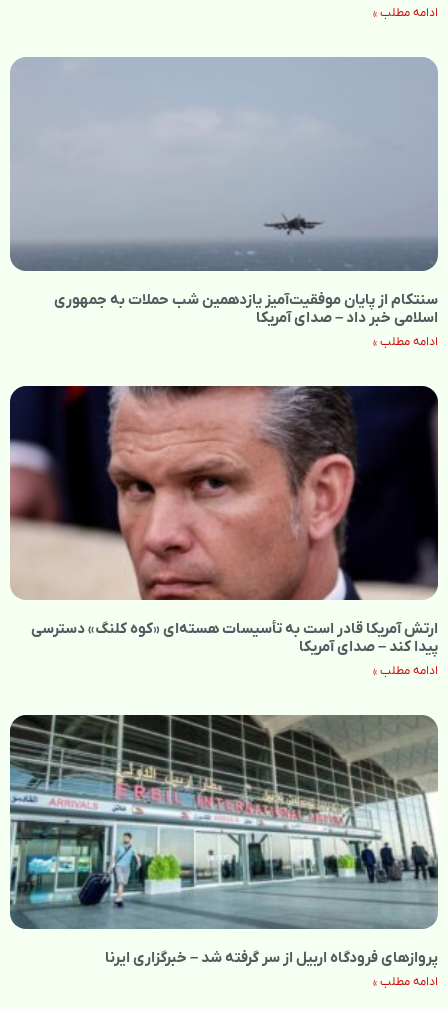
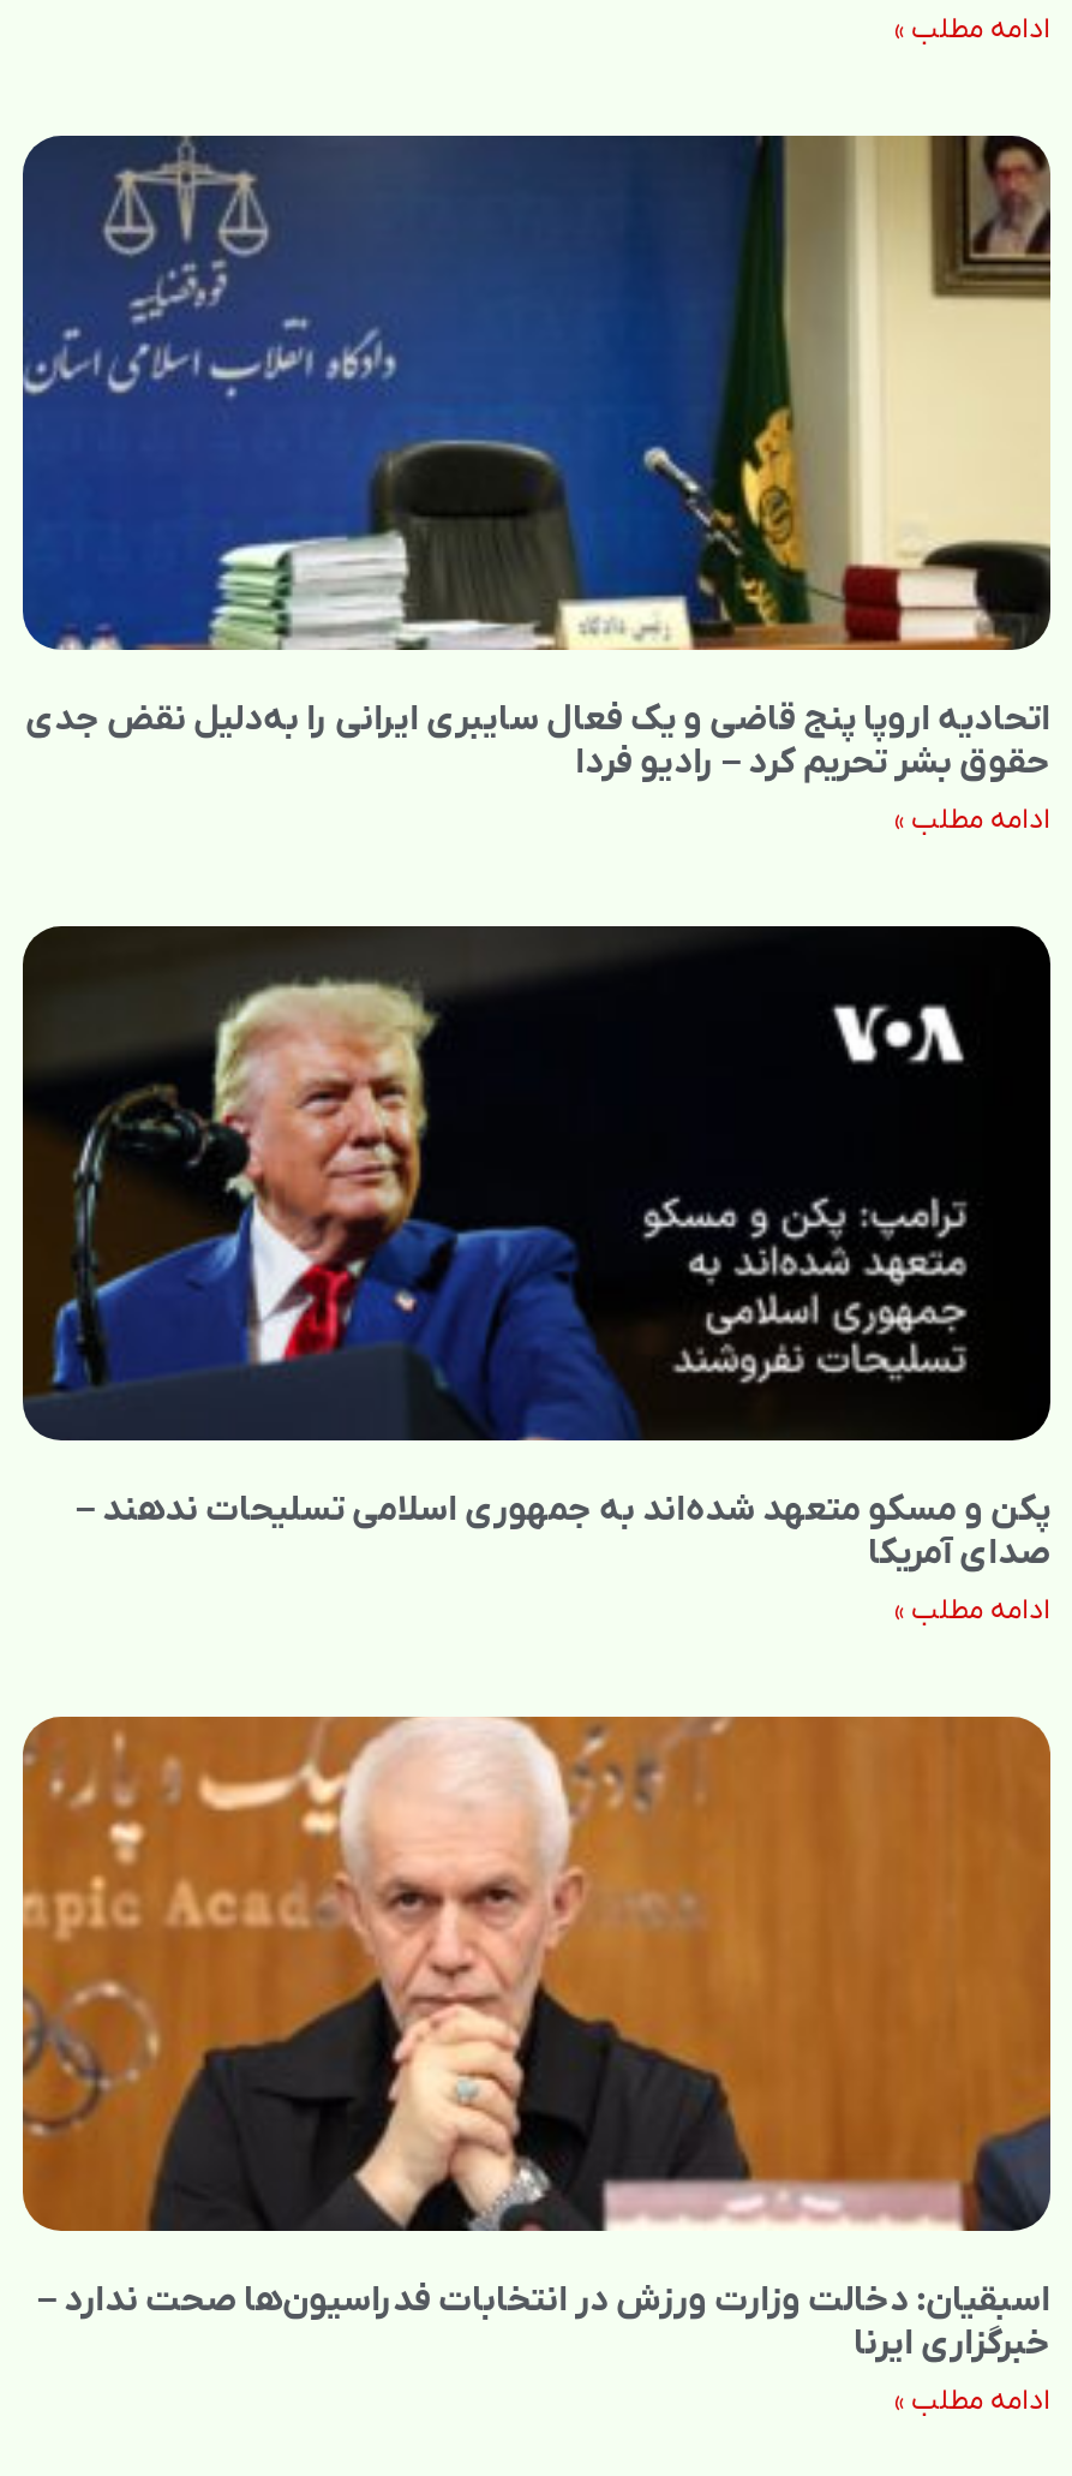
[10,57,439,328] [image] | سنتکام از پایان موفقیت‌آمیز یازدهمین شب حملات به جمهوری | اسلامی خبر داد – صدای آمریکا -> [23,133,1053,787] [image] | اتحادیه اروپا پنج قاضی و یک فعال سایبری ایرانی را به‌دلیل نقض جدی | حقوق بشر تحریم کرد – رادیو فردا
[9,385,438,657] [image] | ارتش آمریکا قادر است به تأسیسات هسته‌ای «کوه کلنگ» دسترسی | پیدا کند – صدای آمریکا -> [20,924,1050,1577] [image] | پکن و مسکو متعهد شده‌اند به جمهوری اسلامی تسلیحات ندهند – | صدای آمریکا
[9,714,438,968] [image] | پروازهای فرودگاه اربیل از سر گرفته شد – خبرگزاری ایرنا -> [20,1714,1053,2368] [image] | اسبقیان: دخالت وزارت ورزش در انتخابات فدراسیون‌ها صحت ندارد – | خبرگزاری ایرنا

